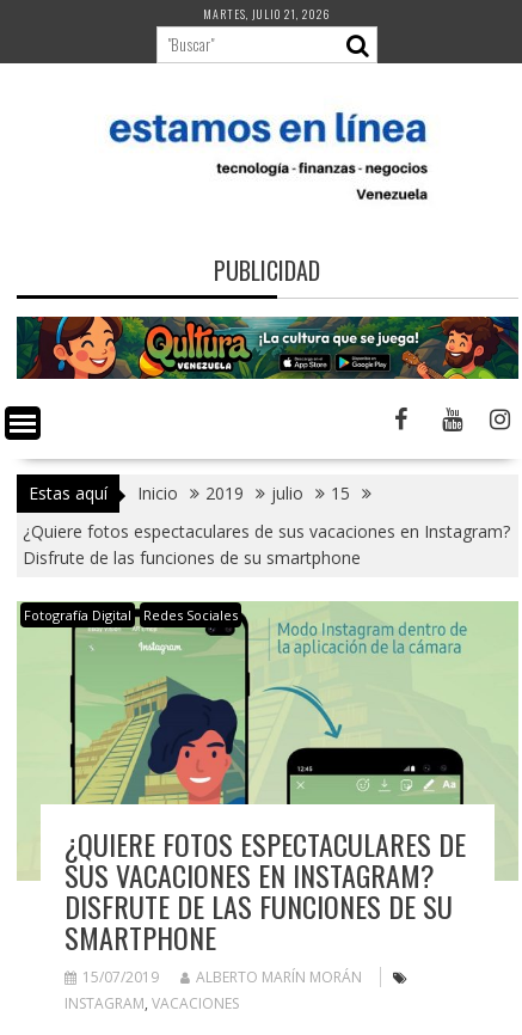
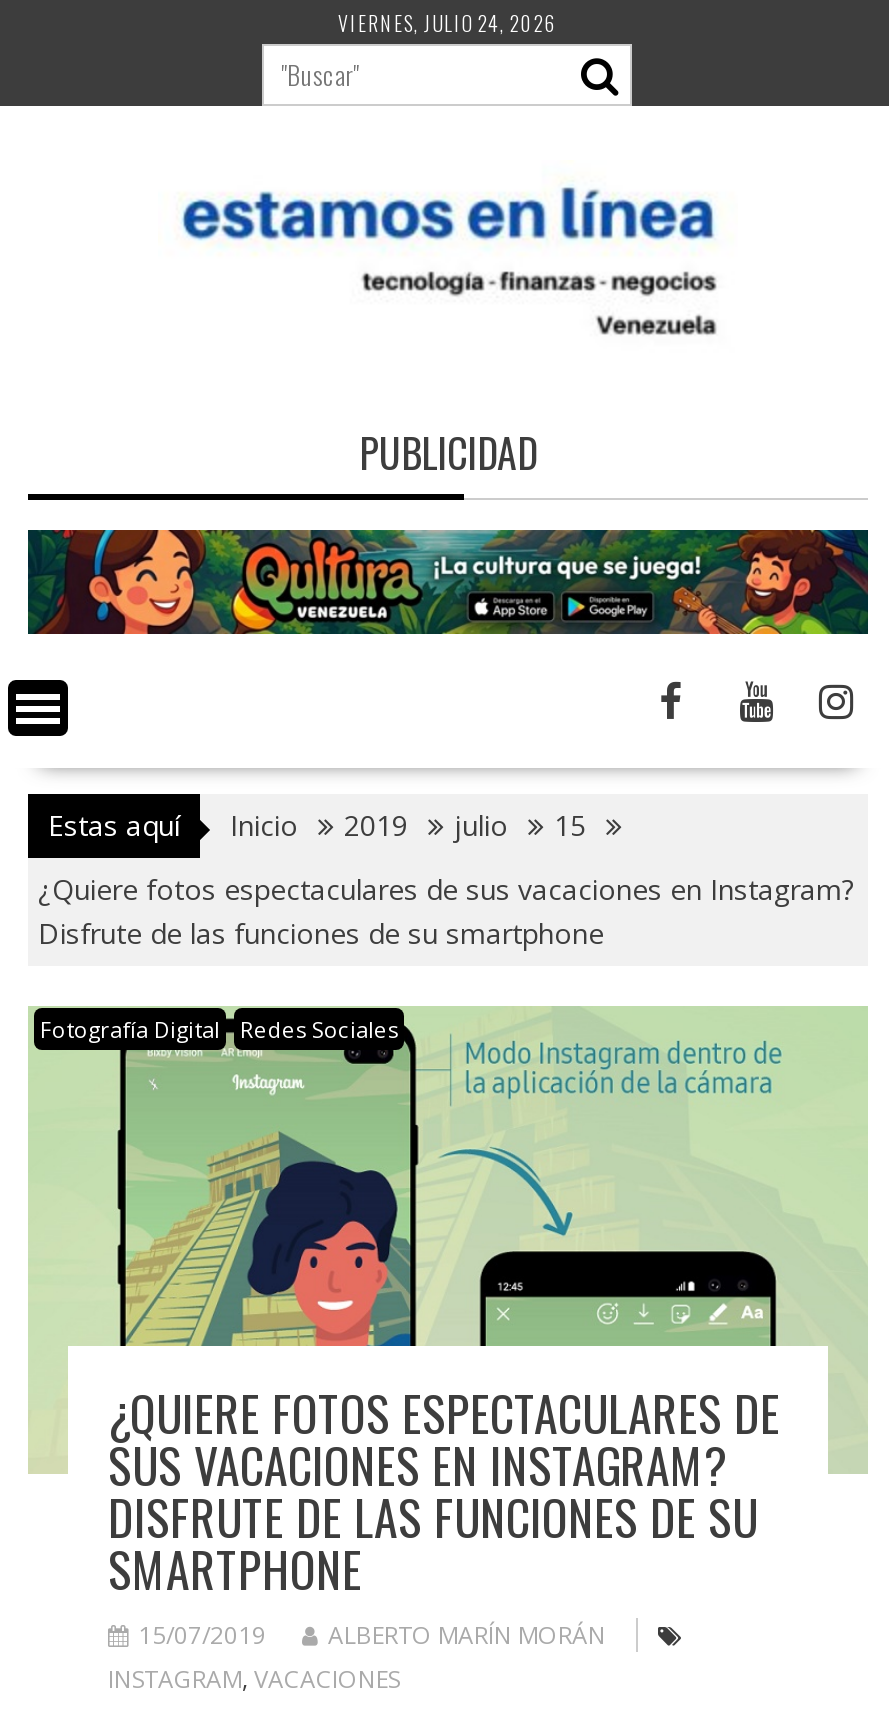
[204,5,331,23] MARTES, JULIO 21, 2026 -> [338,8,558,38] VIERNES, JULIO 24, 2026

